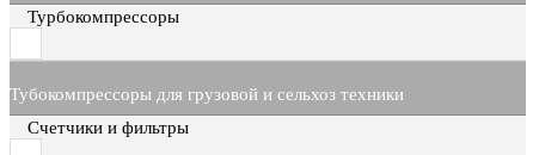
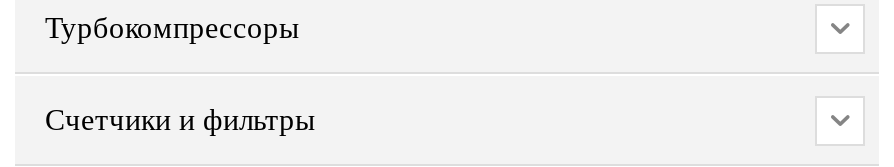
[10,85,404,104] Тубокомпрессоры для грузовой и сельхоз техники -> none

